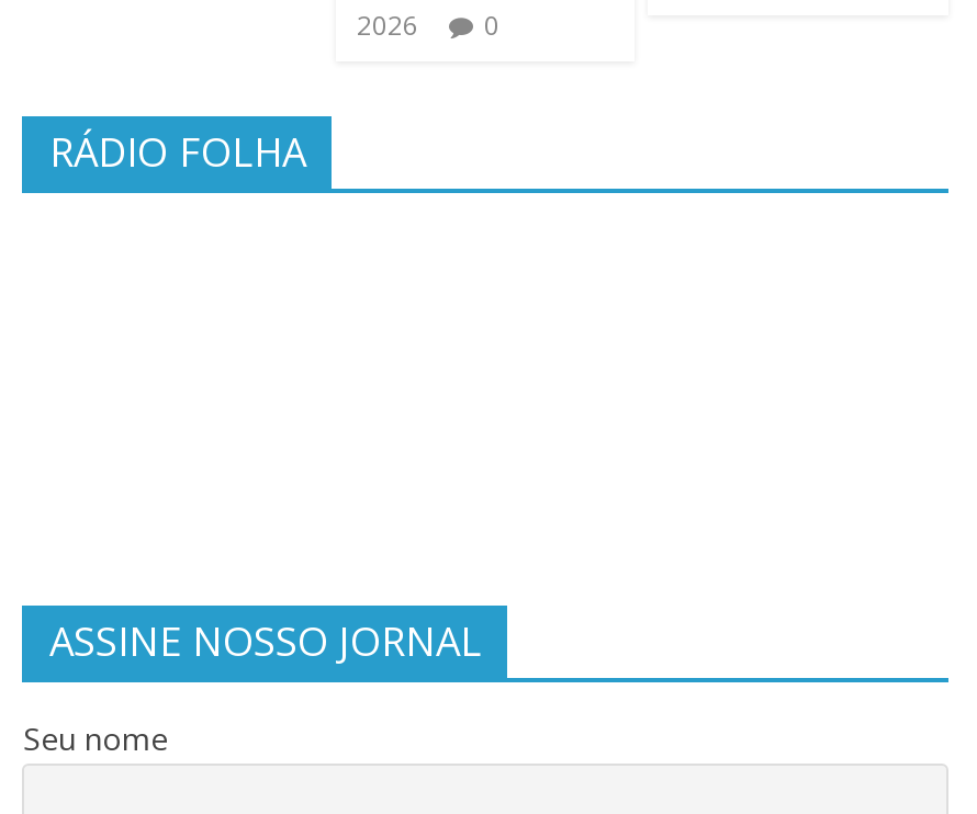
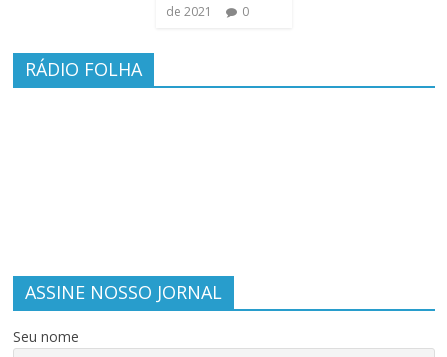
[357,7,499,44] 2026 0 -> [165,3,248,20] de 2021 0

